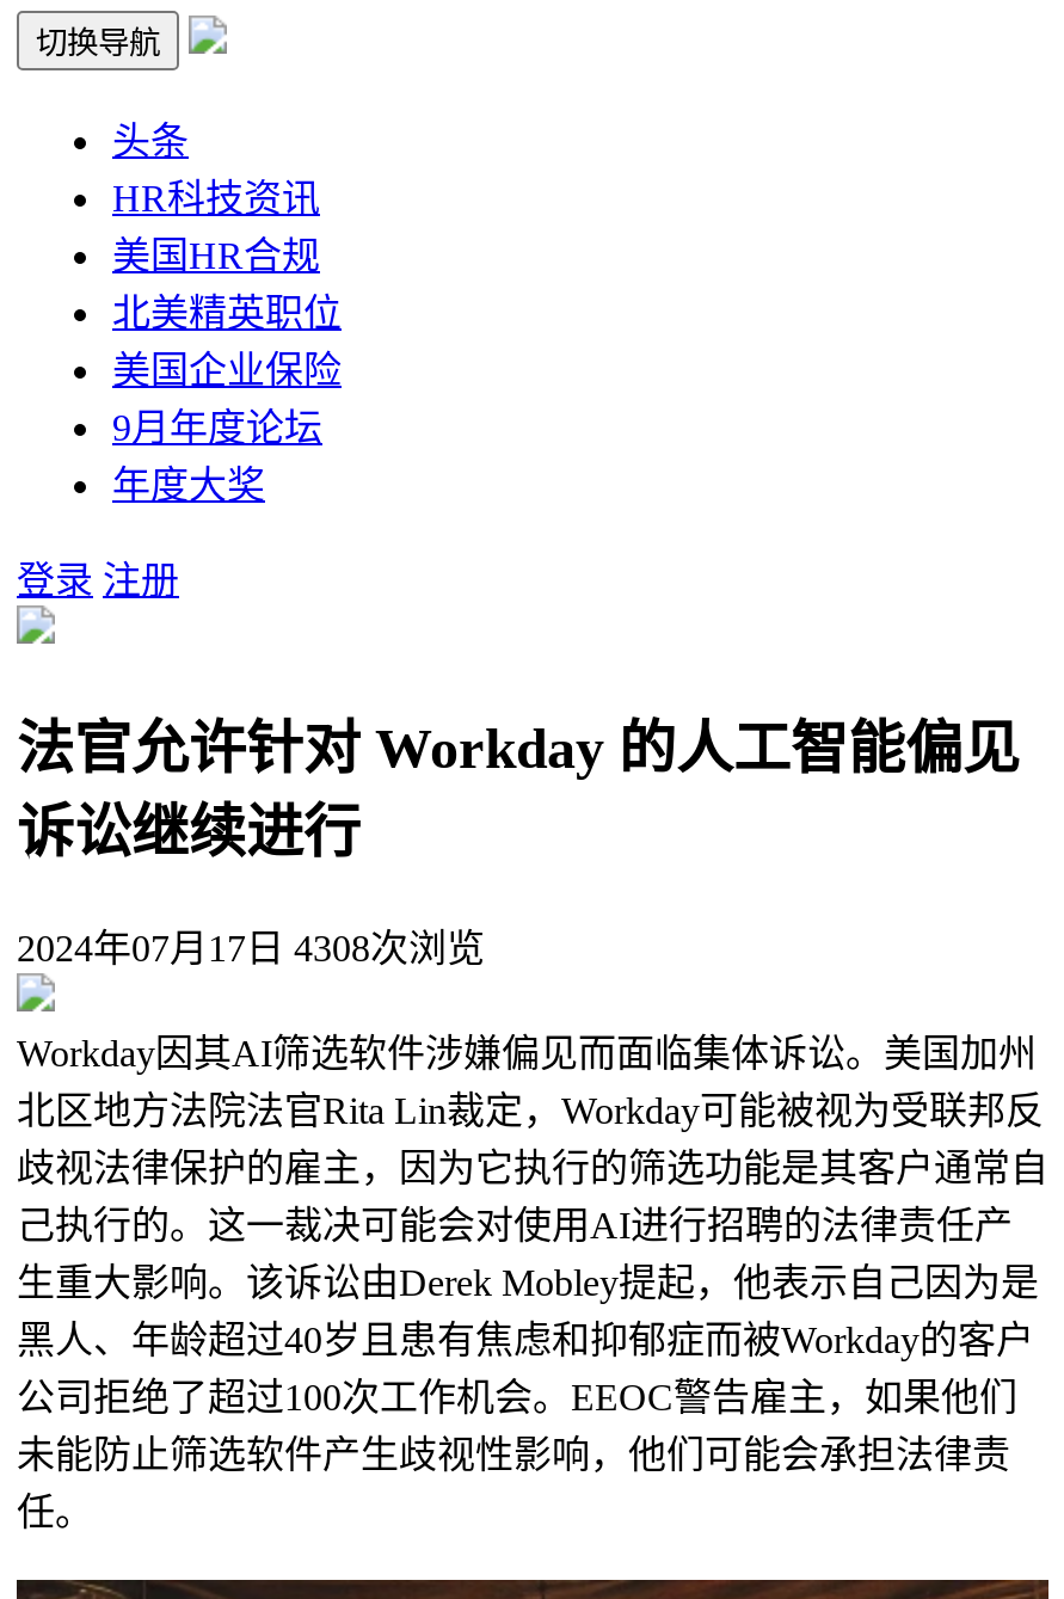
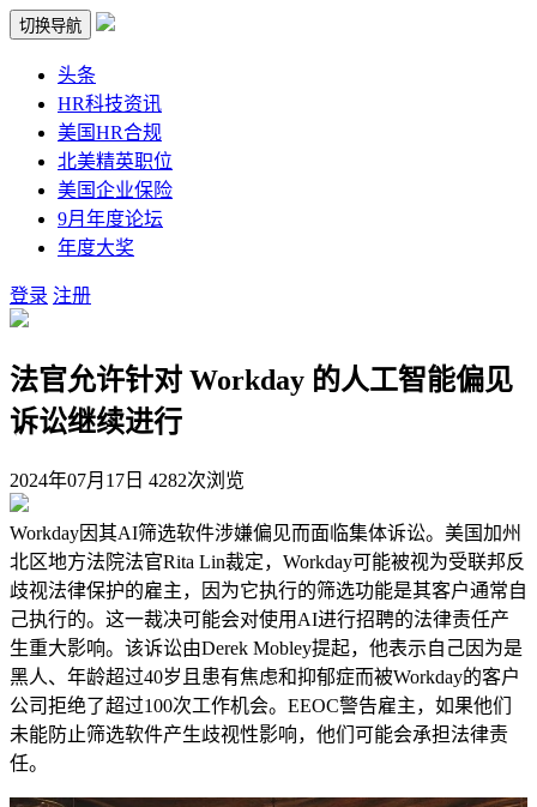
[17,927,485,968] 2024年07月17日 4308次浏览 -> [10,470,245,490] 2024年07月17日 4282次浏览

